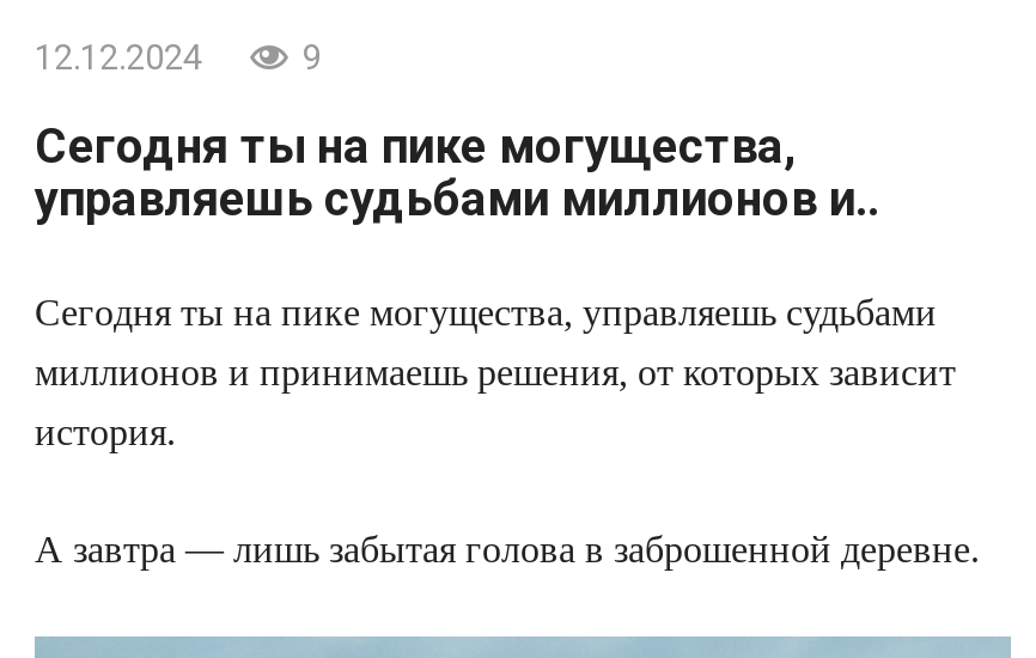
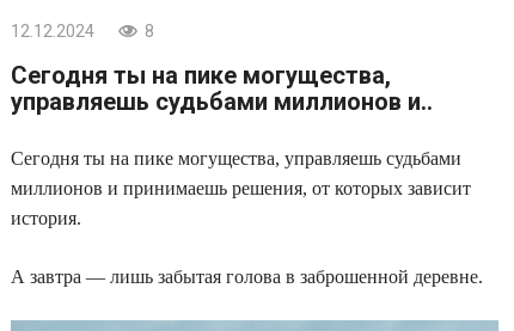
[303,37,322,78] 9 -> [145,21,154,41] 8

